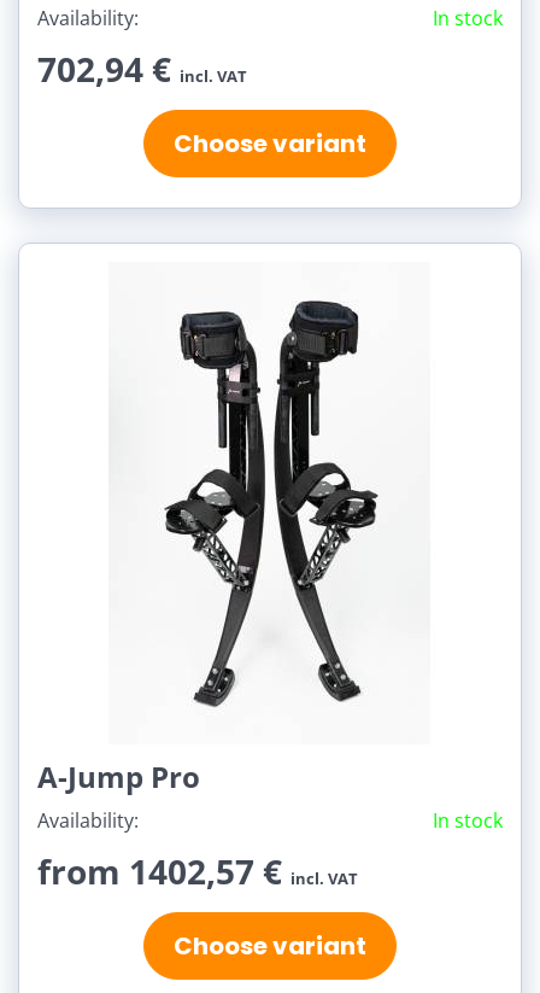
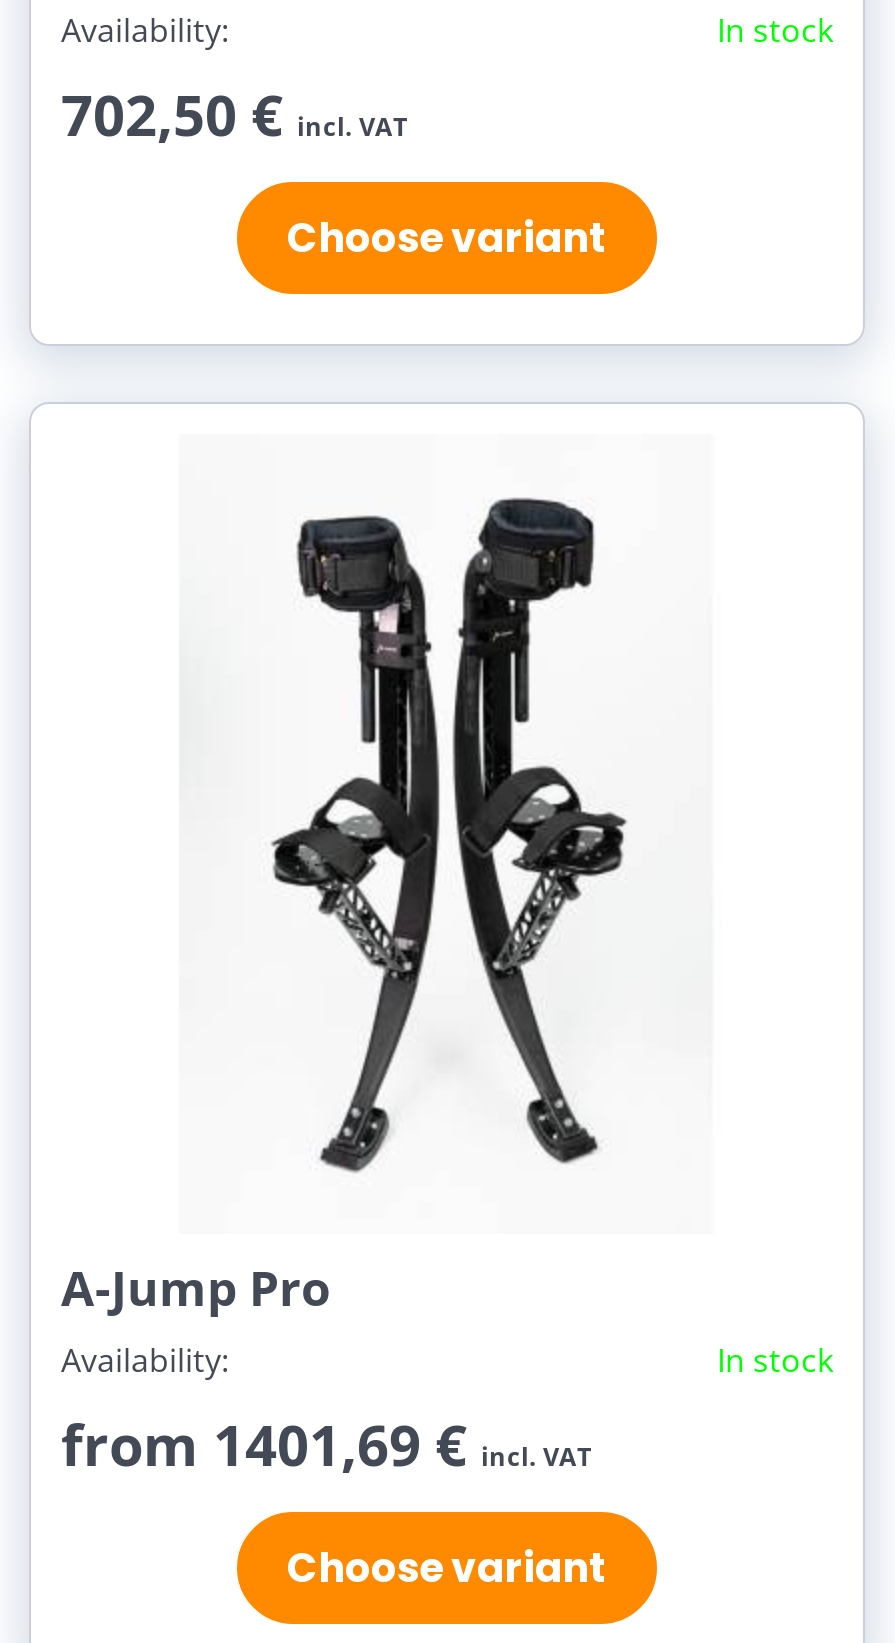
[37,46,247,92] 702,94 €incl. VAT -> [61,77,409,153] 702,50 €incl. VAT
[37,849,358,895] from 1402,57 €incl. VAT -> [61,1407,593,1483] from 1401,69 €incl. VAT

